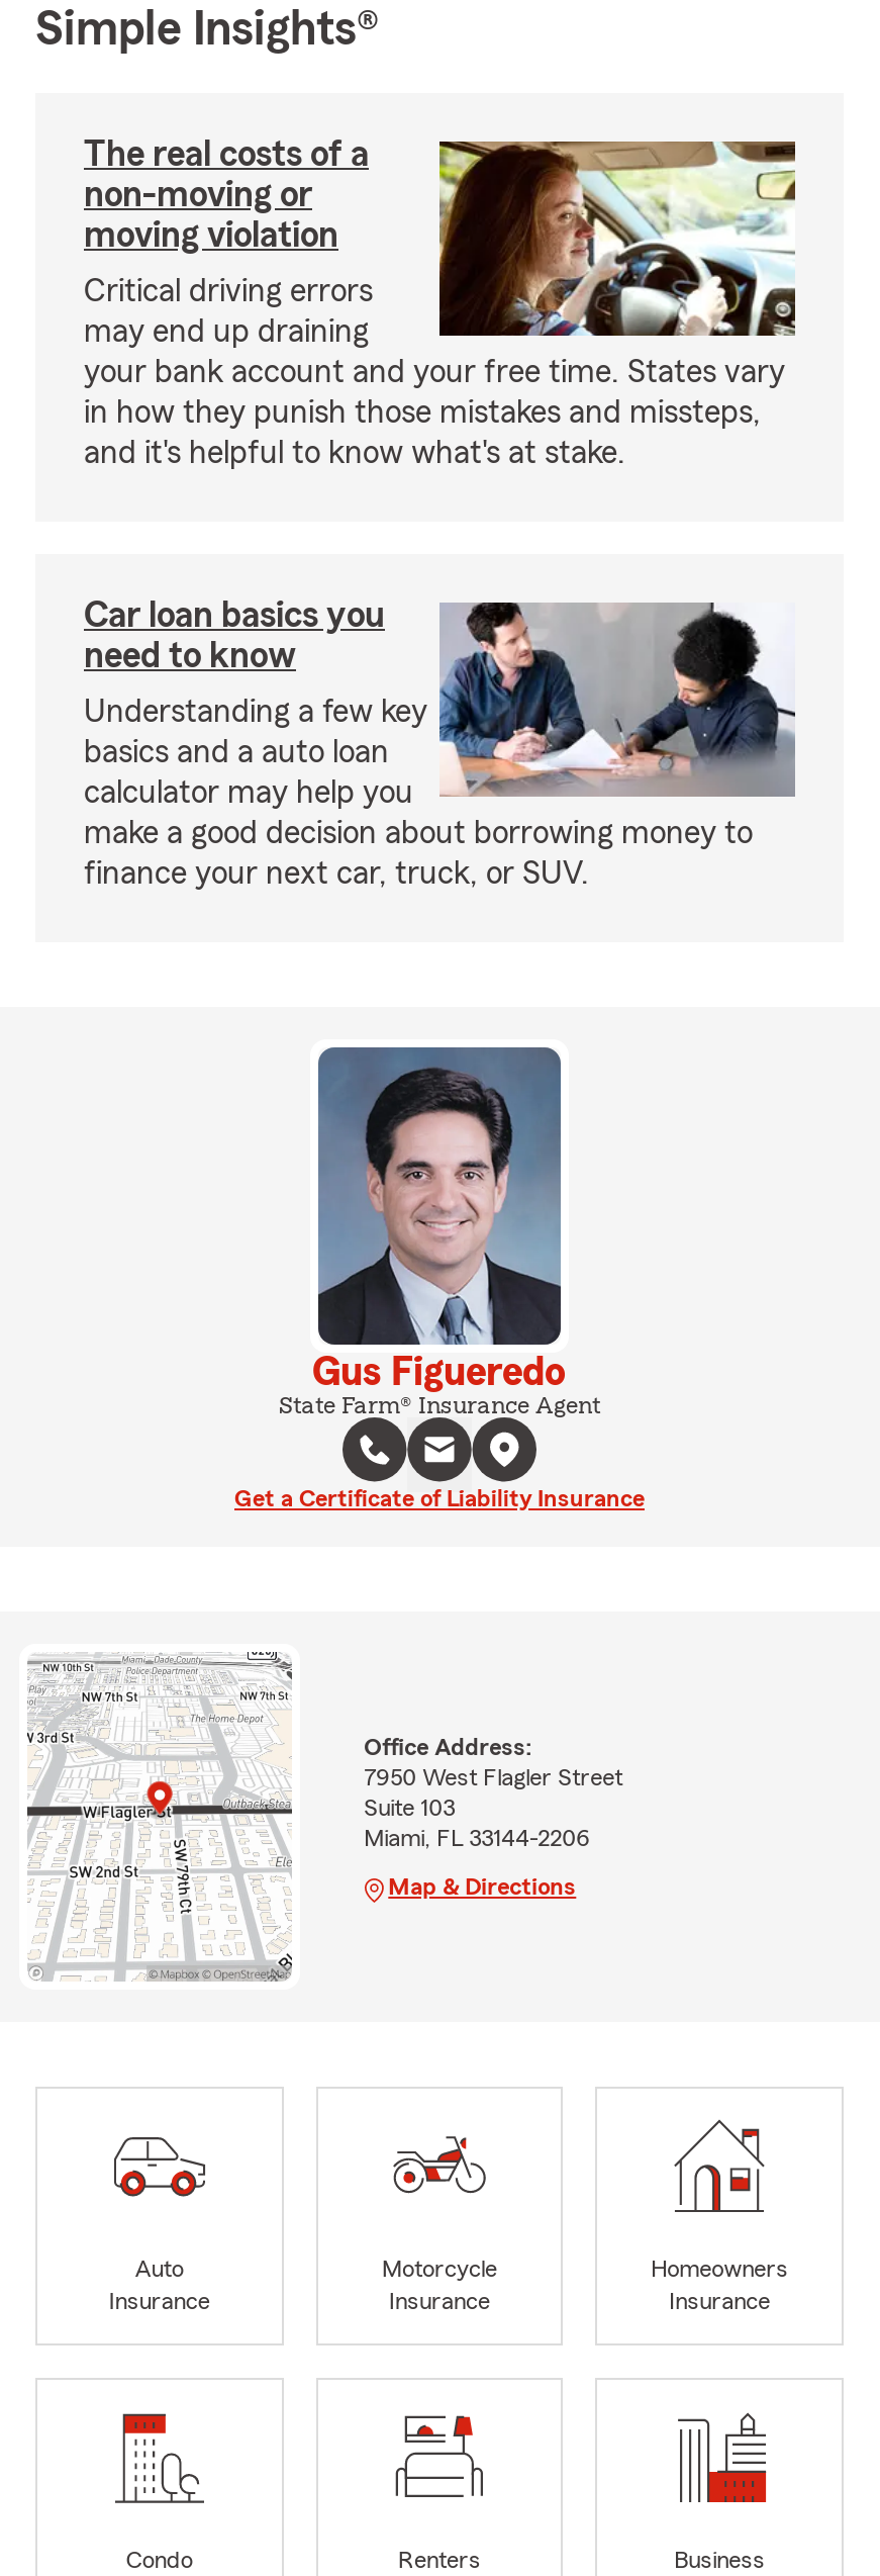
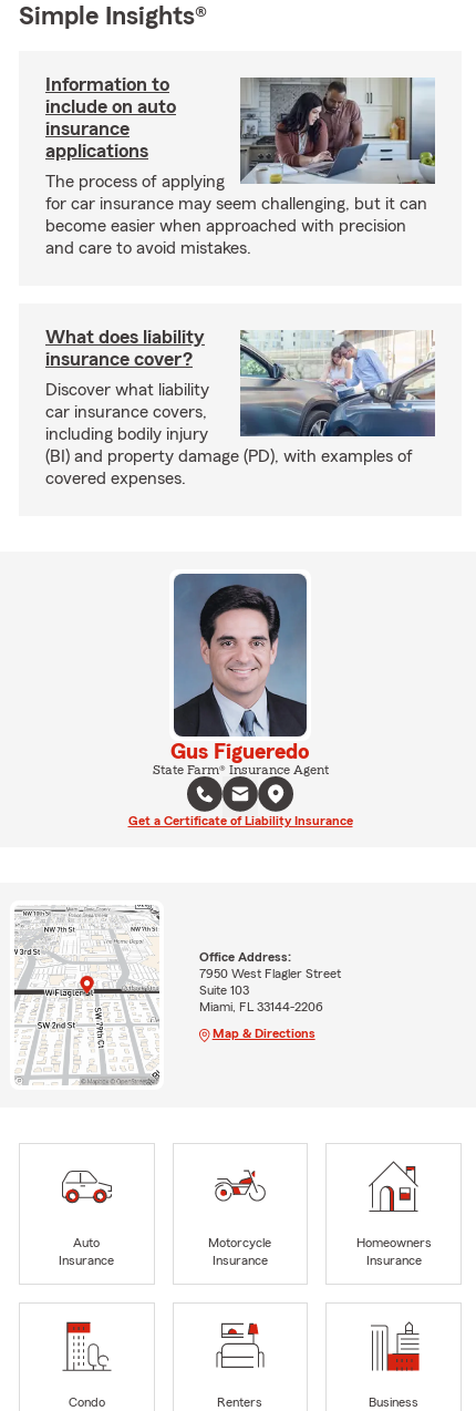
[84,135,369,253] The real costs of a | non-moving or | moving violation -> [45,74,176,161] Information to | include on auto | insurance | applications
[84,140,797,469] [image] | Critical driving errors | may end up draining | your bank account and your free time. States vary | in how they punish those mistakes and missteps, | and it's helpful to know what's at stake. -> [45,78,436,257] [image] | The process of applying | for car insurance may seem challenging, but it can | become easier when approached with precision | and care to avoid mistakes.
[84,596,385,673] Car loan basics you | need to know -> [45,327,205,369] What does liability | insurance cover?
[84,601,795,890] [image] | Understanding a few key | basics and a auto loan | calculator may help you | make a good decision about borrowing money to | finance your next car, truck, or SUV. -> [45,330,436,487] [image] | Discover what liability | car insurance covers, | including bodily injury | (BI) and property damage (PD), with examples of | covered expenses.

